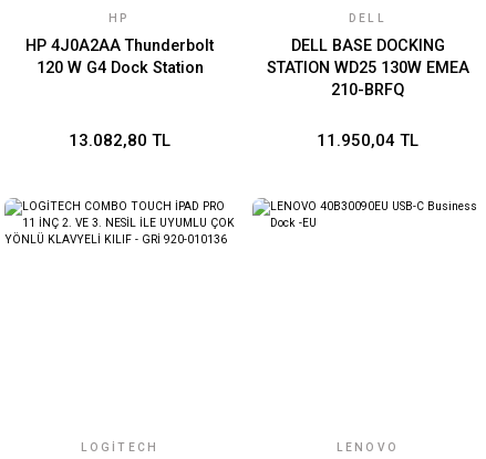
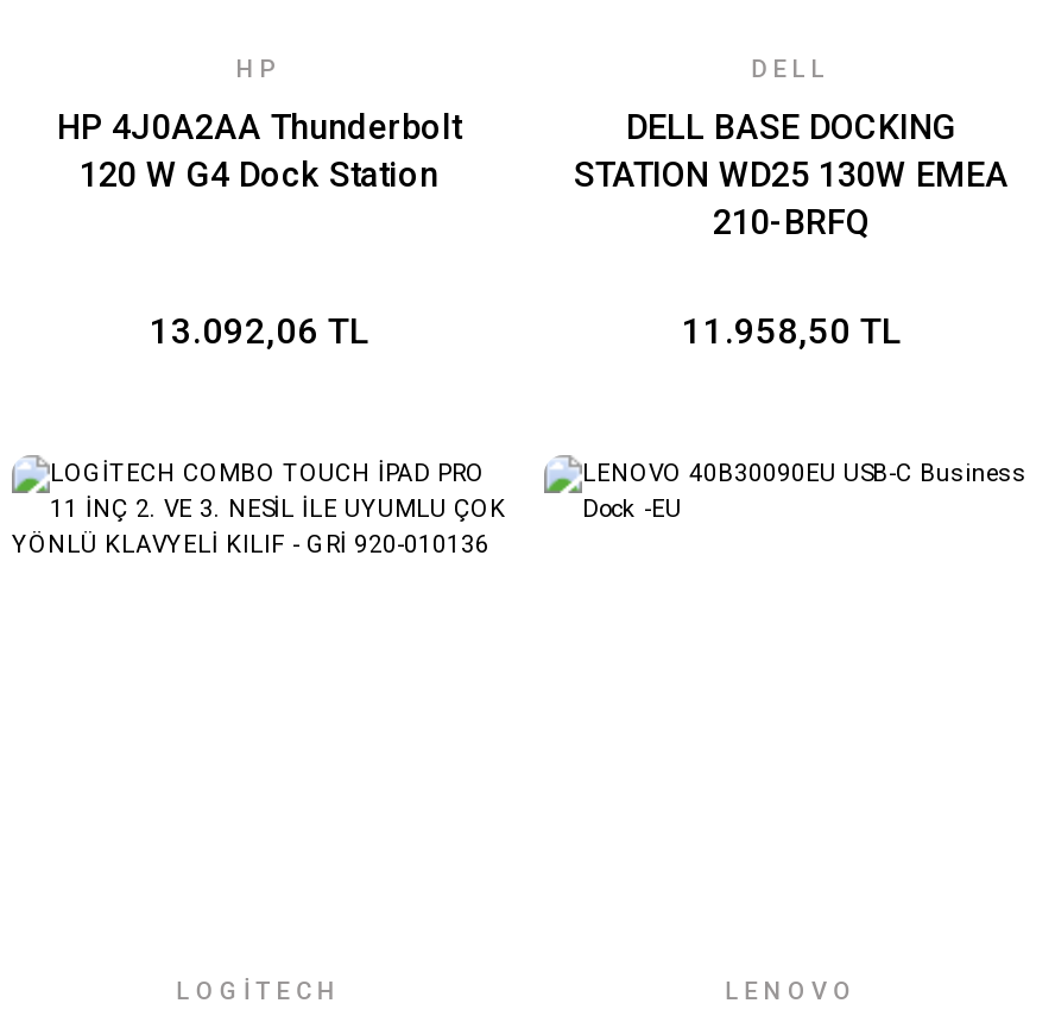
[69,131,170,151] 13.082,80 TL -> [150,311,368,354] 13.092,06 TL
[317,131,418,151] 11.950,04 TL -> [682,311,901,354] 11.958,50 TL

